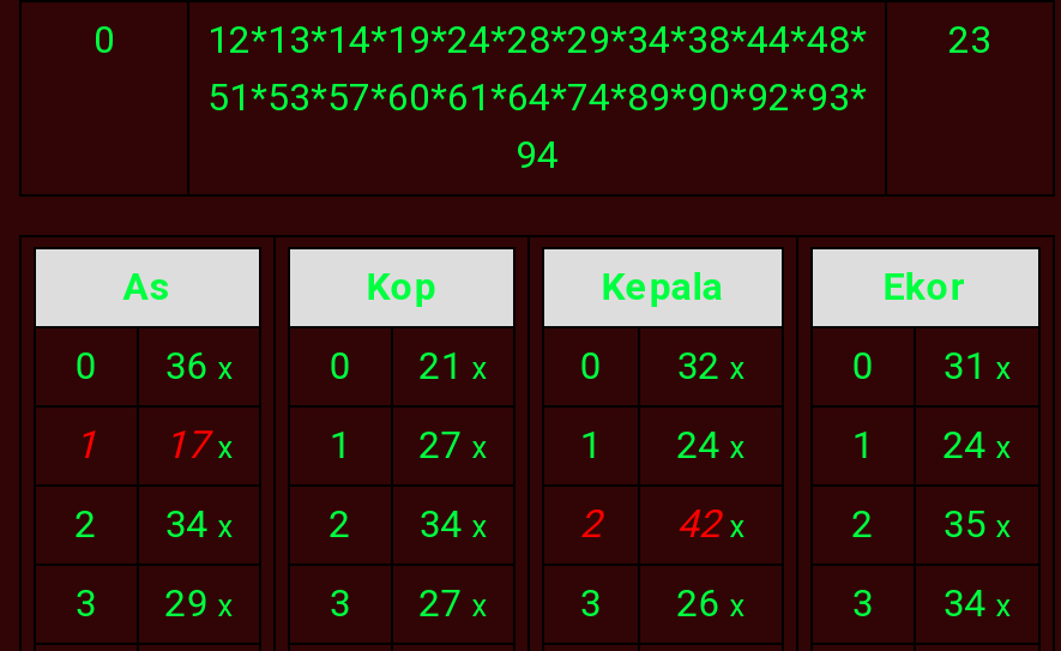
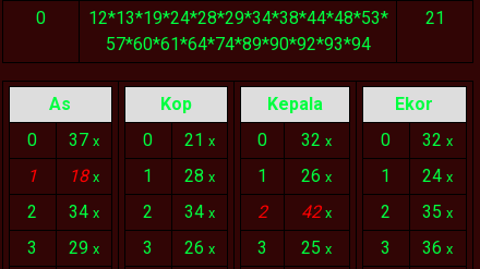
[207,17,867,177] 12*13*14*19*24*28*29*34*38*44*48* | 51*53*57*60*61*64*74*89*90*92*93* | 94 -> [88,8,388,54] 12*13*19*24*28*29*34*38*44*48*53* | 57*60*61*64*74*89*90*92*93*94
[948,17,991,62] 23 -> [425,8,445,28] 21
[75,343,232,388] 0 36 x -> [28,130,99,150] 0 37 x
[852,343,1010,388] 0 31 x -> [381,130,453,150] 0 32 x
[75,422,232,468] 1 17 x -> [28,166,99,186] 1 18 x
[329,422,486,468] 1 27 x -> [143,166,215,186] 1 28 x
[580,422,744,468] 1 24 x -> [257,166,332,186] 1 26 x
[329,580,486,626] 3 27 x -> [143,237,215,258] 3 26 x
[580,580,744,626] 3 26 x -> [257,237,332,258] 3 25 x
[852,580,1010,626] 3 34 x -> [381,237,453,258] 3 36 x

